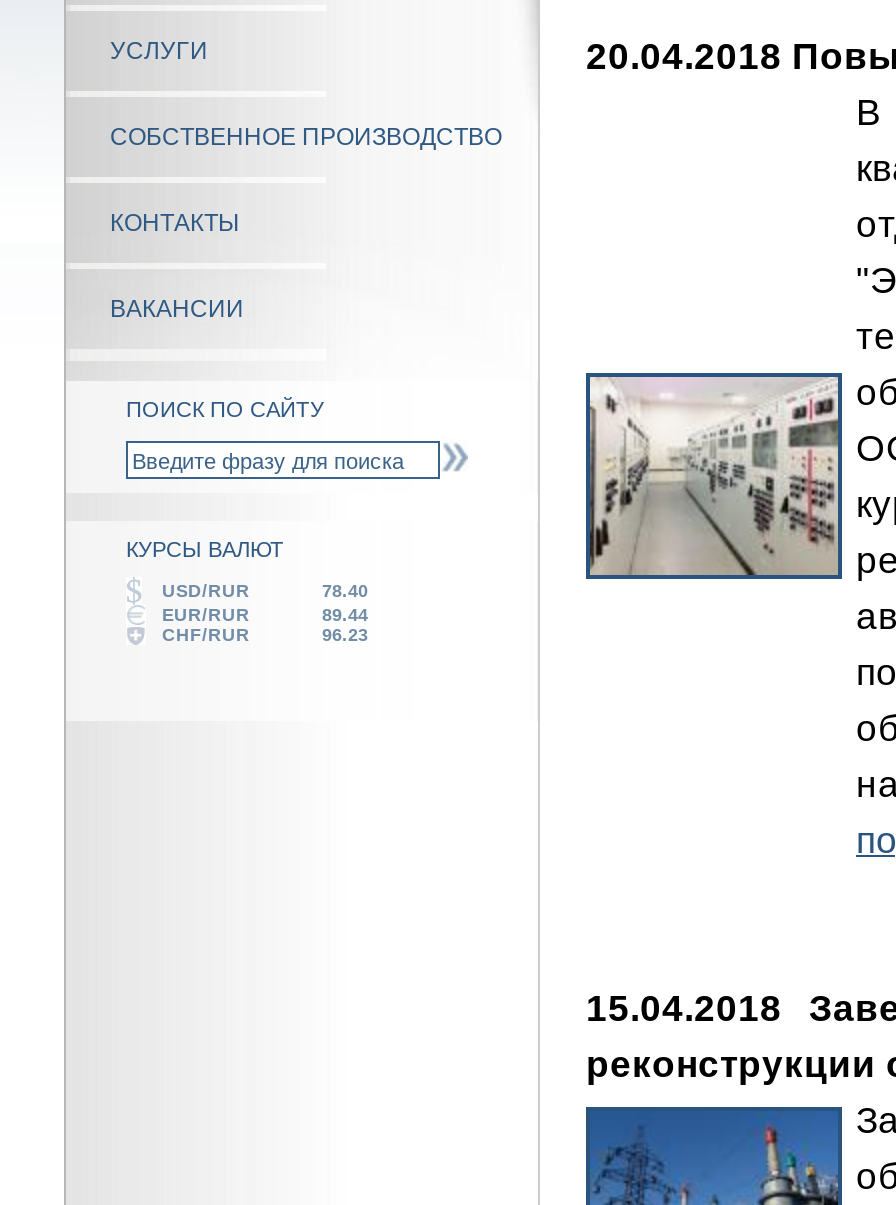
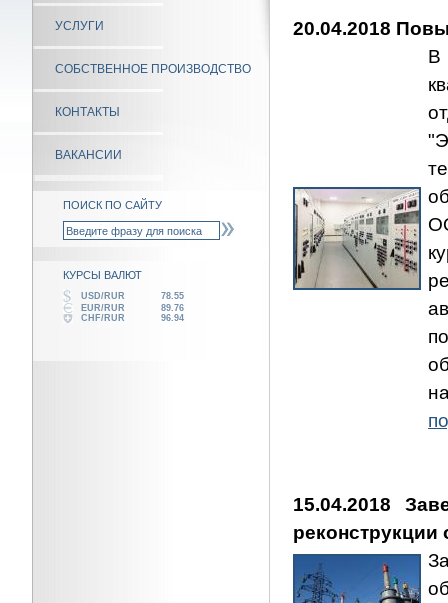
[322,581,368,601] 78.40 -> [161,291,184,301] 78.55
[322,605,368,625] 89.44 -> [161,303,184,313] 89.76
[322,625,368,645] 96.23 -> [161,313,184,323] 96.94

